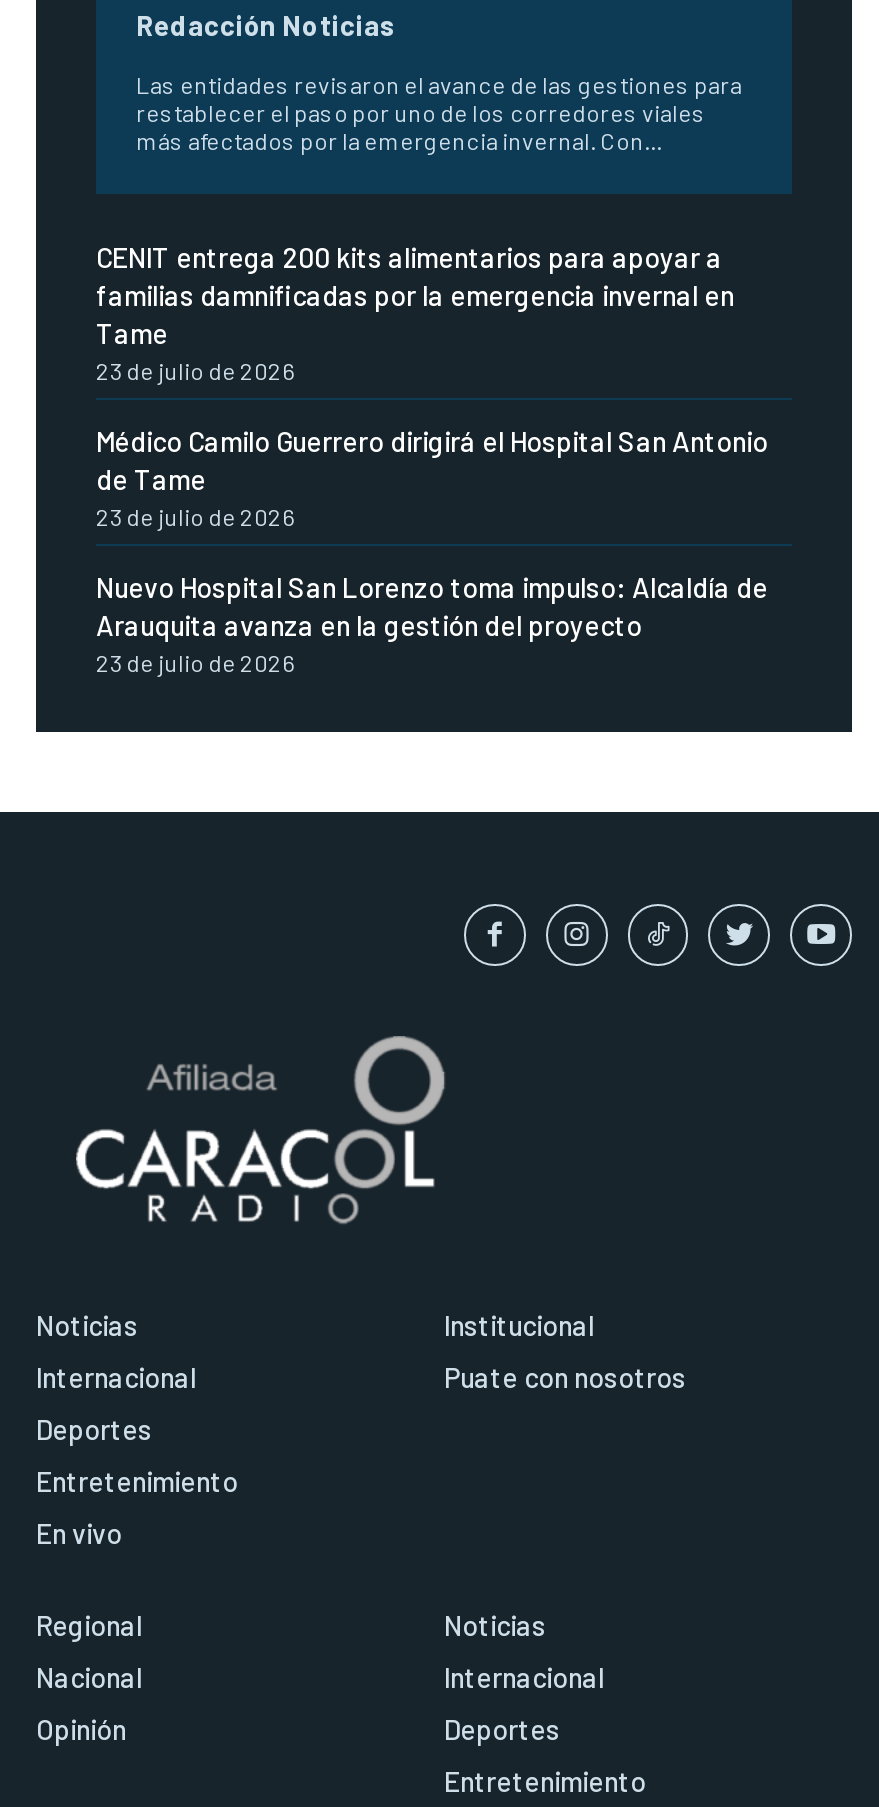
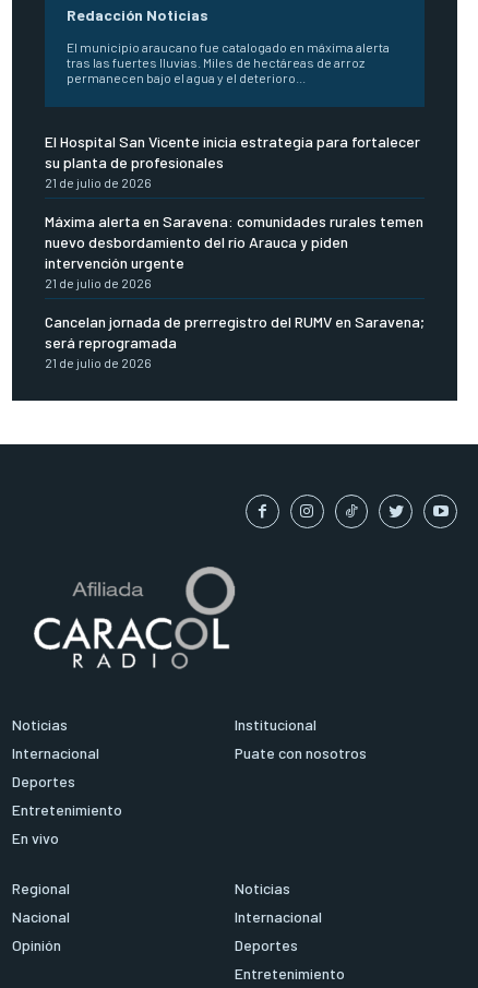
[136,70,742,154] Las entidades revisaron el avance de las gestiones para | restablecer el paso por uno de los corredores viales | más afectados por la emergencia invernal. Con... -> [67,39,390,85] El municipio araucano fue catalogado en máxima alerta | tras las fuertes lluvias. Miles de hectáreas de arroz | permanecen bajo el agua y el deterioro...
[96,240,734,384] CENIT entrega 200 kits alimentarios para apoyar a | familias damnificadas por la emergencia invernal en | Tame | 23 de julio de 2026 -> [45,132,420,190] El Hospital San Vicente inicia estrategia para fortalecer | su planta de profesionales | 21 de julio de 2026
[96,424,768,530] Médico Camilo Guerrero dirigirá el Hospital San Antonio | de Tame | 23 de julio de 2026 -> [45,212,423,291] Máxima alerta en Saravena: comunidades rurales temen | nuevo desbordamiento del río Arauca y piden | intervención urgente | 21 de julio de 2026
[96,570,768,676] Nuevo Hospital San Lorenzo toma impulso: Alcaldía de | Arauquita avanza en la gestión del proyecto | 23 de julio de 2026 -> [45,312,425,370] Cancelan jornada de prerregistro del RUMV en Saravena; | será reprogramada | 21 de julio de 2026

